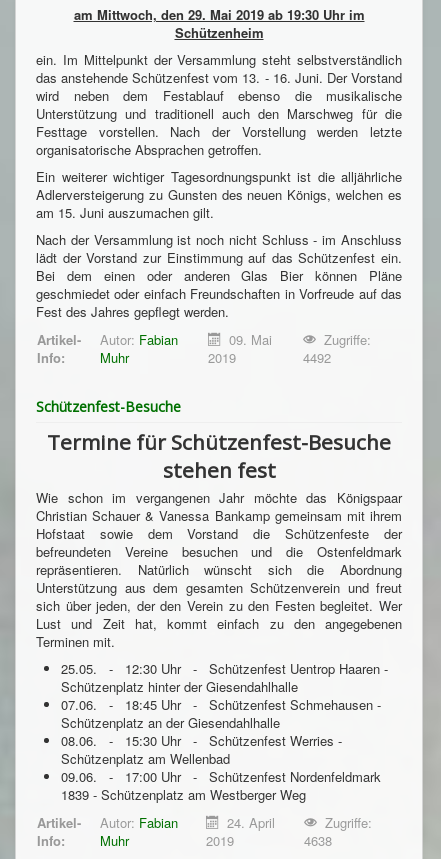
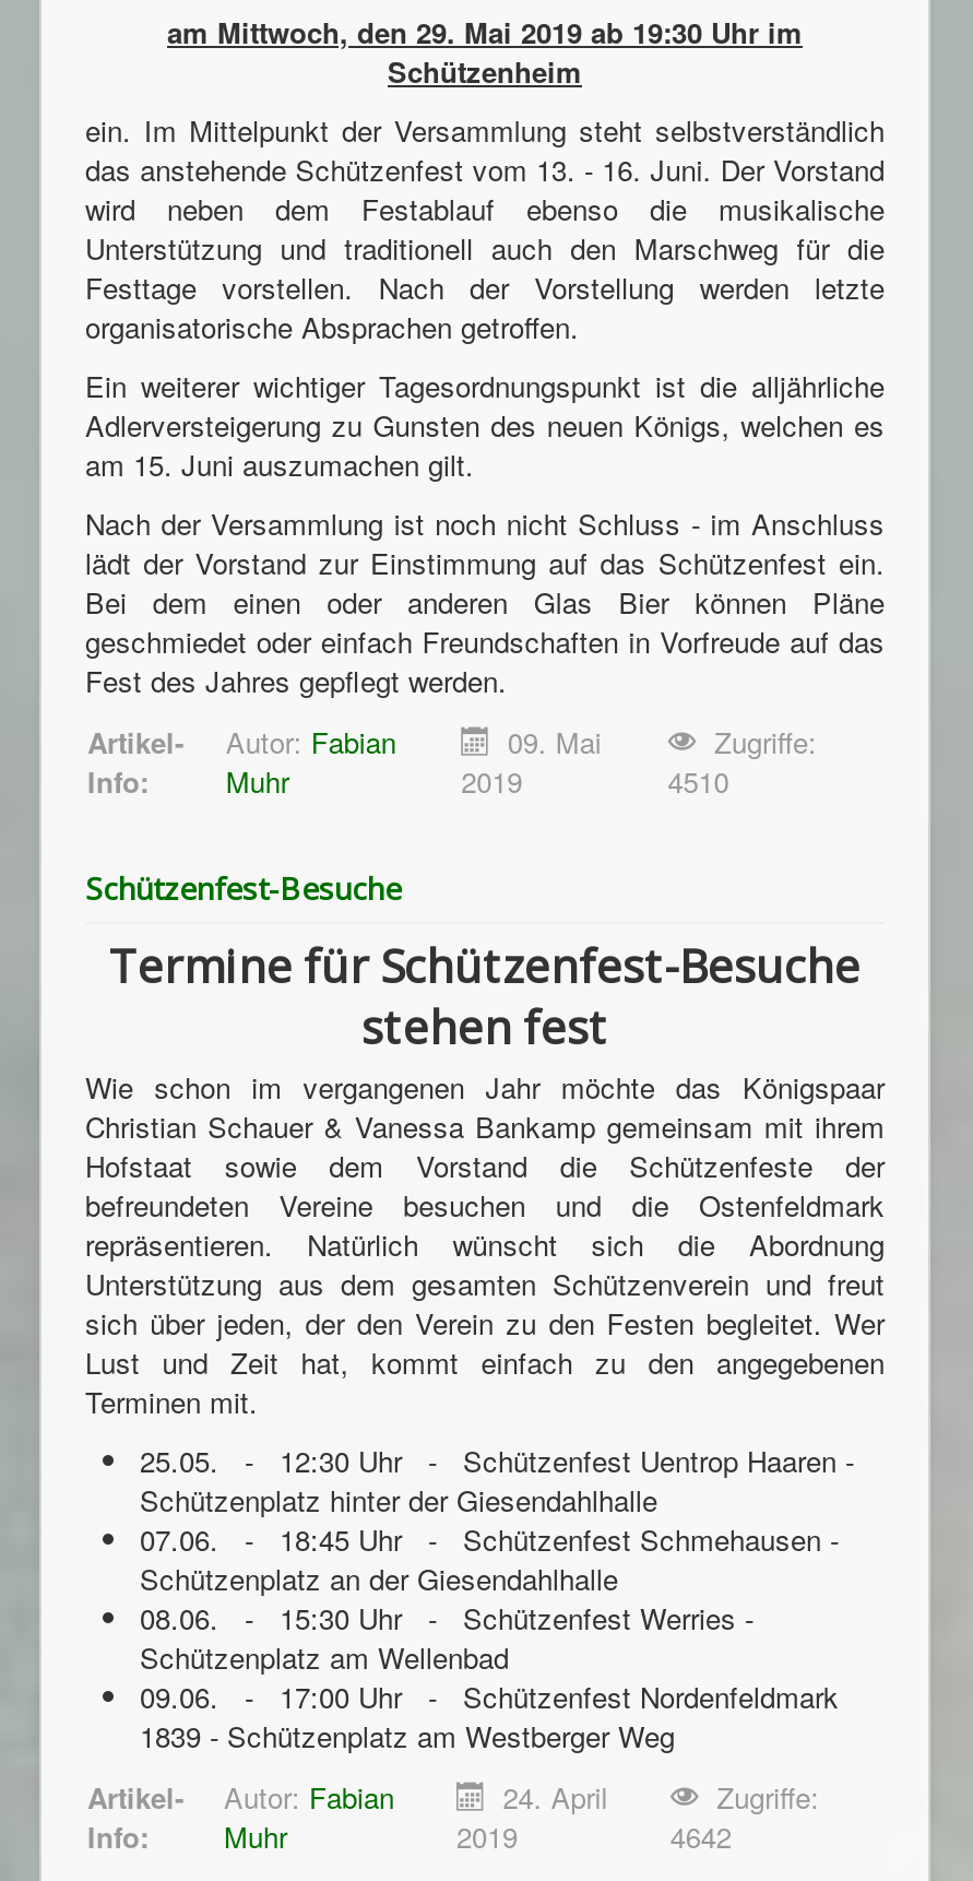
[303,348,331,367] 4492 -> [668,759,729,801] 4510
[304,831,332,850] 4638 -> [670,1815,731,1856] 4642

